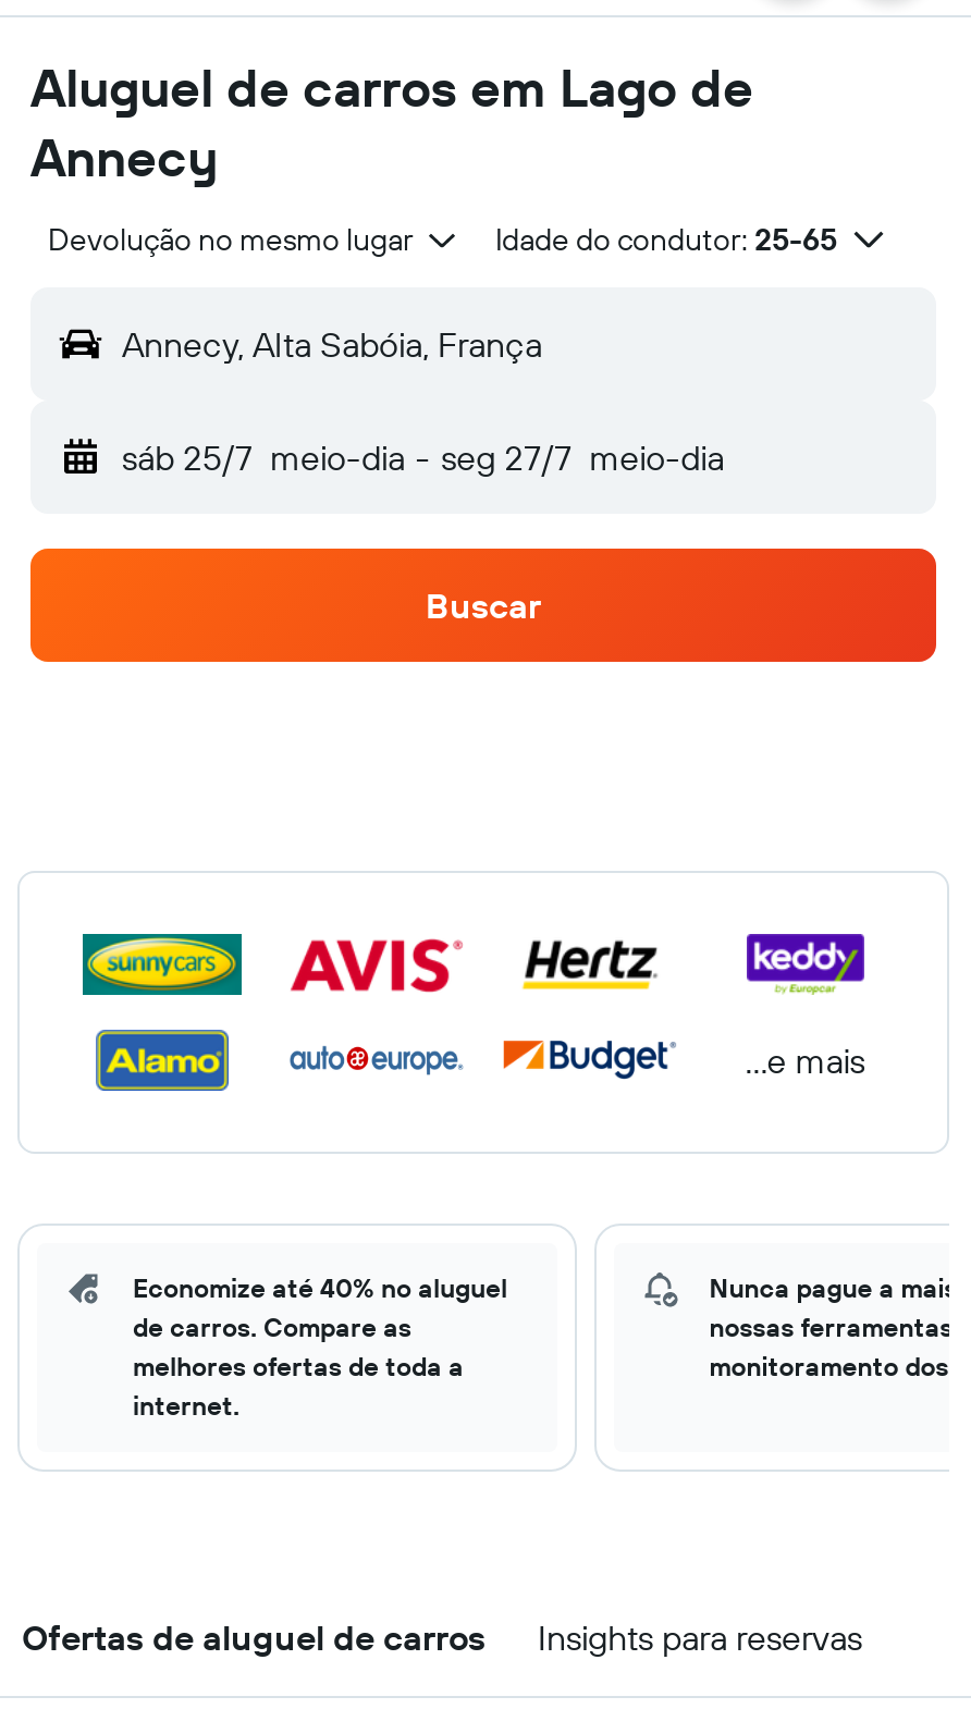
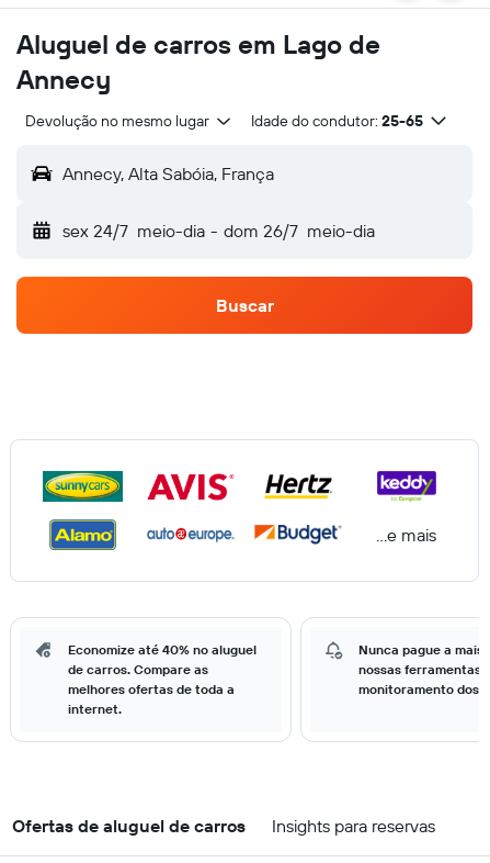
[122,435,724,479] sáb 25/7 meio-dia - seg 27/7 meio-dia -> [62,220,374,242] sex 24/7 meio-dia - dom 26/7 meio-dia

